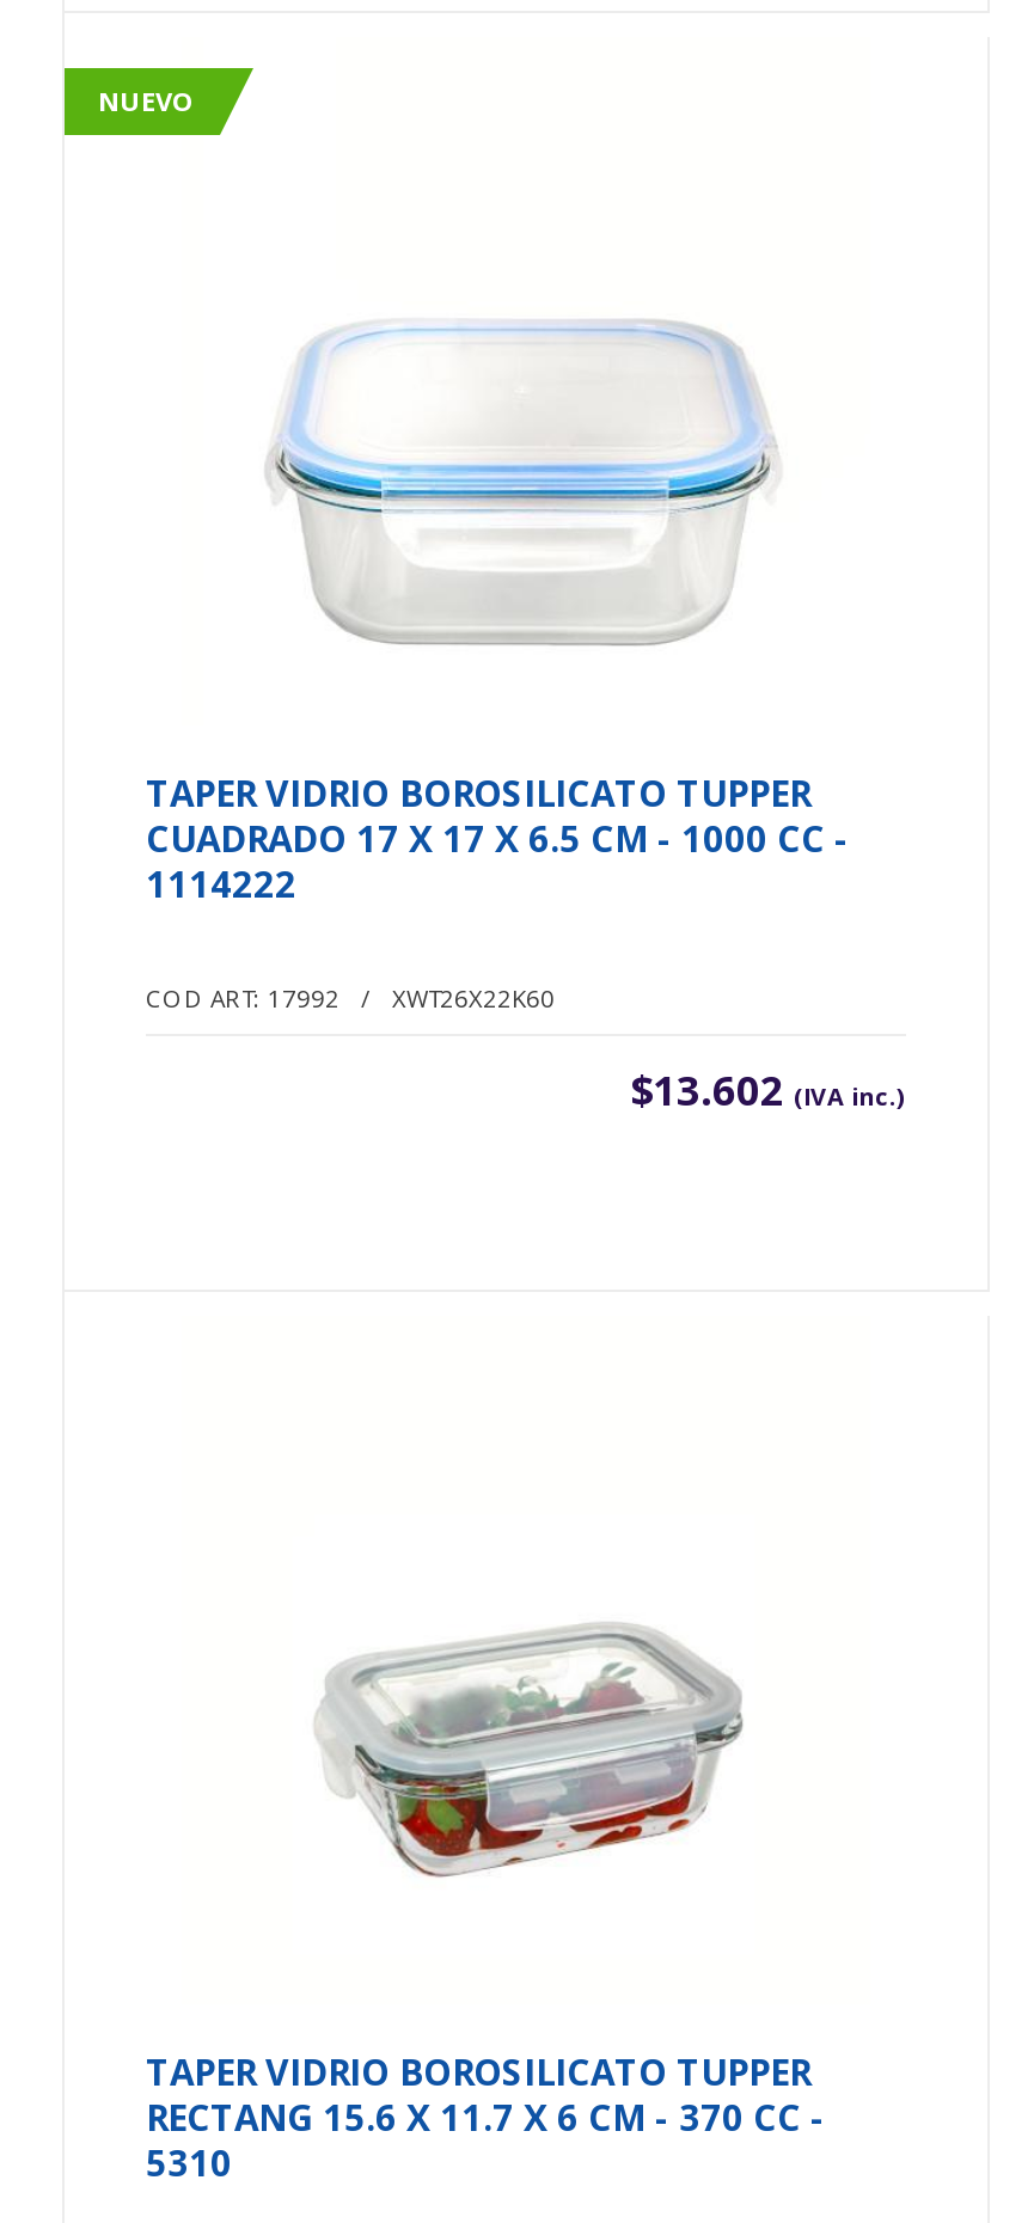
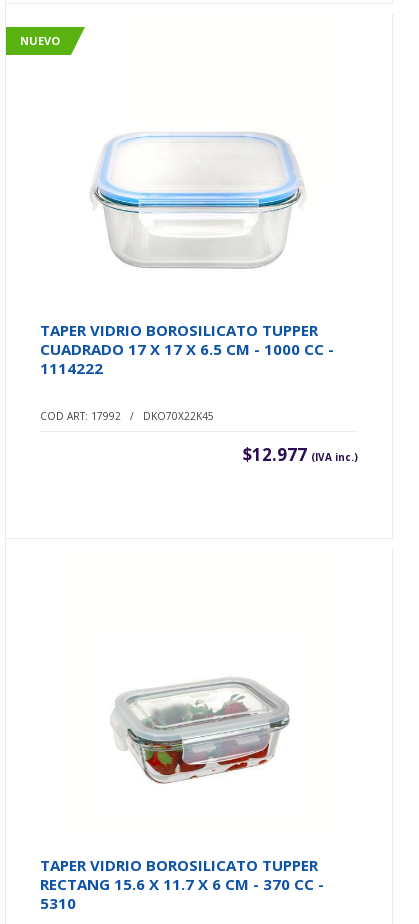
[146,981,555,1014] COD ART: 17992 / XWT26X22K60 -> [40,409,214,423] COD ART: 17992 / DKO70X22K45
[631,1062,906,1117] $13.602 (IVA inc.) -> [243,443,358,466] $12.977 (IVA inc.)

